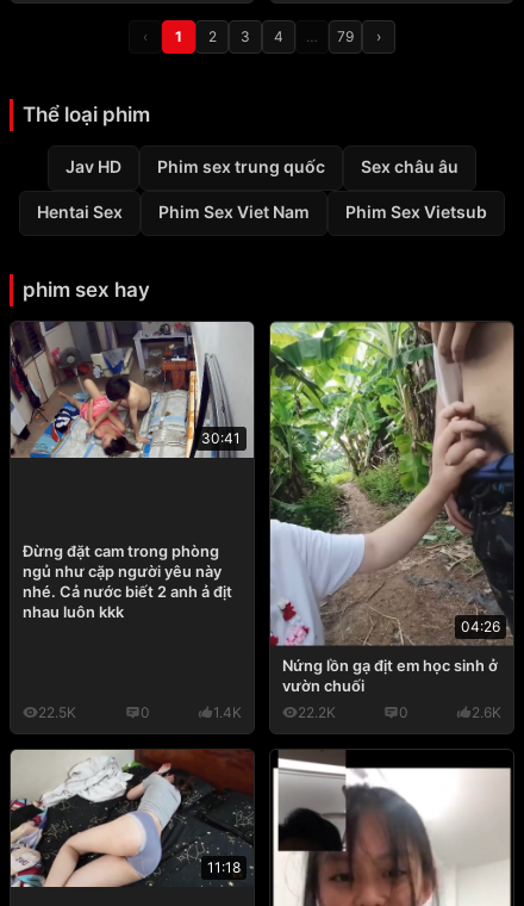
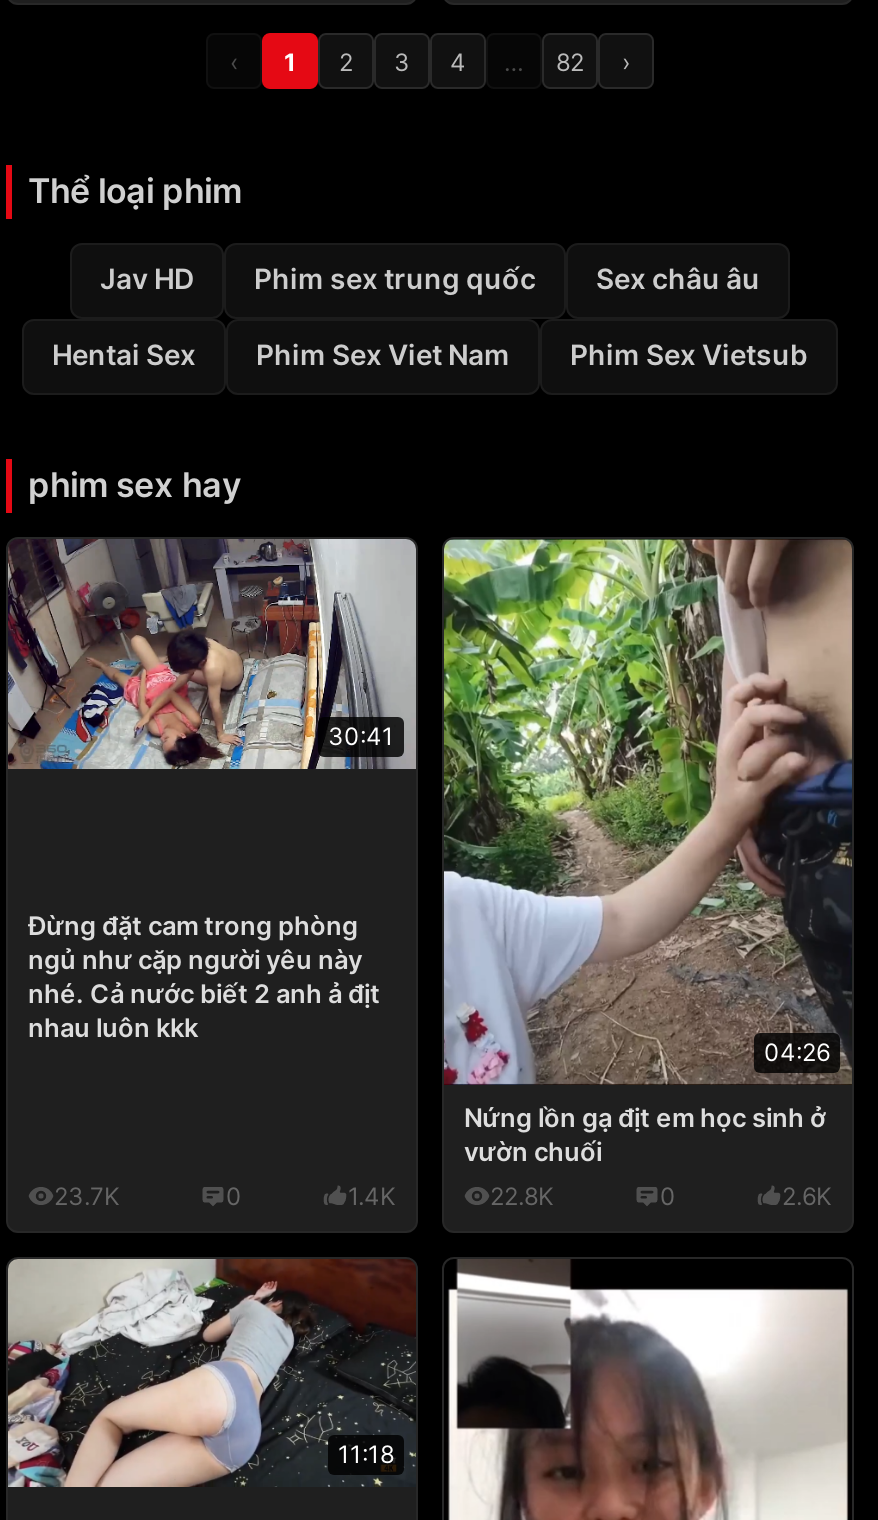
[337,28,354,45] 79 -> [556,46,584,76] 82
[38,703,76,721] 22.5K -> [54,1180,120,1210] 23.7K
[298,703,336,721] 22.2K -> [490,1180,554,1210] 22.8K

